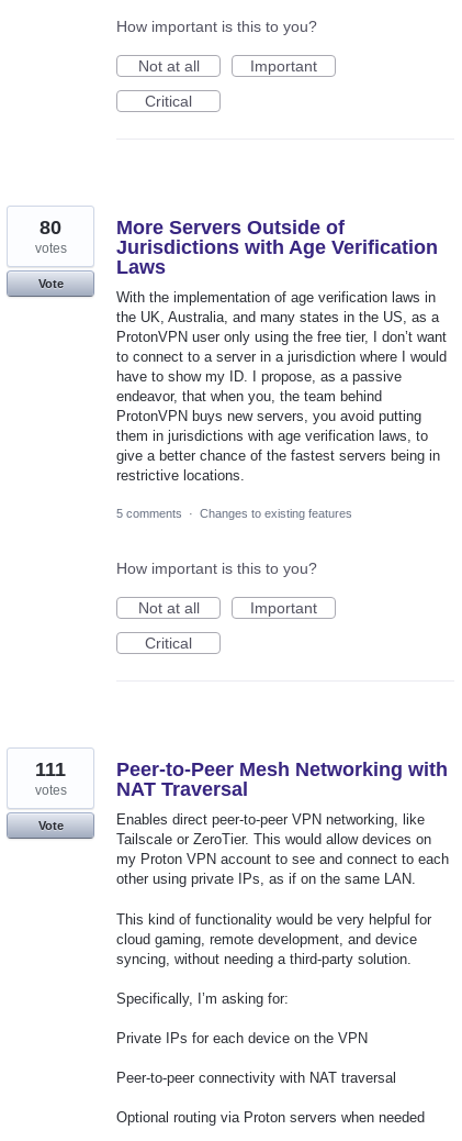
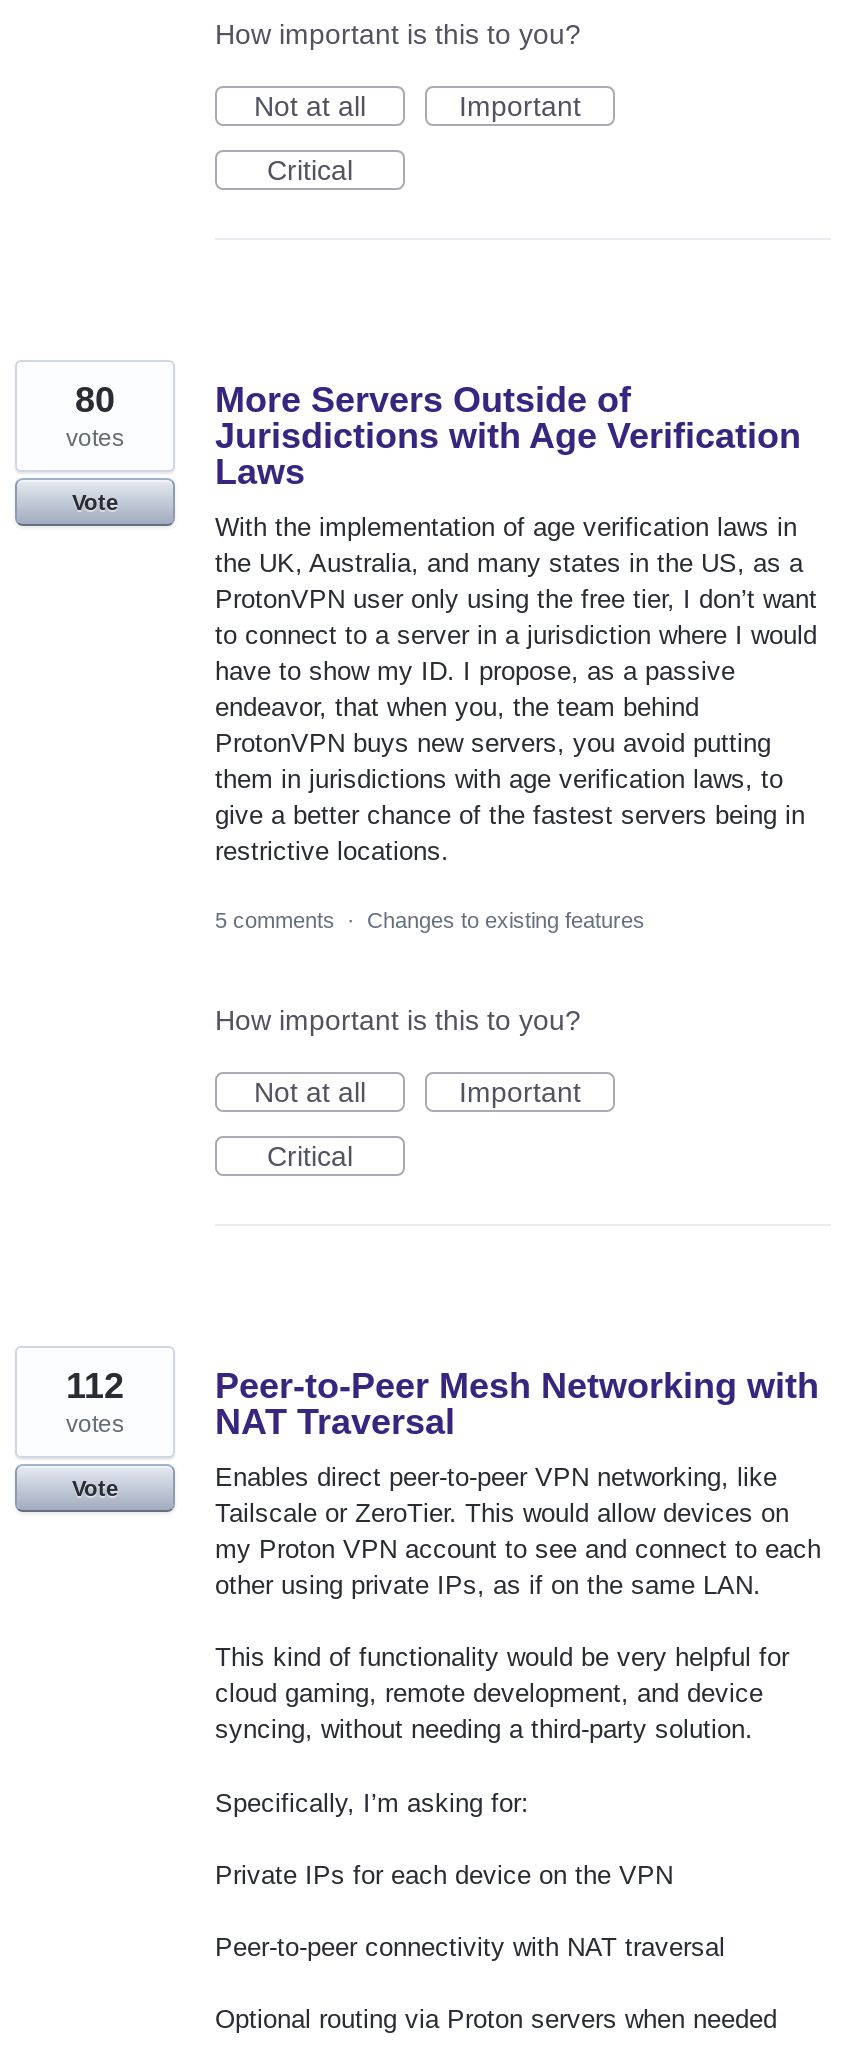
[35,759,66,781] 111 -> [66,1367,124,1407] 112

